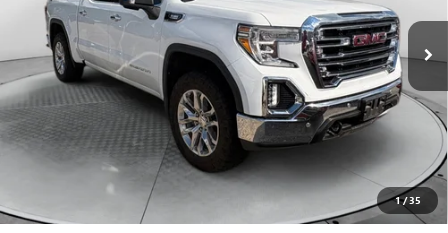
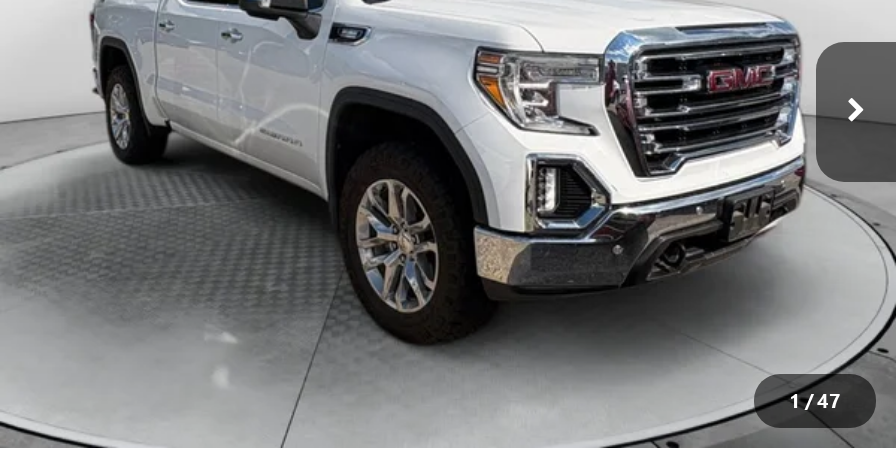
[394,193,420,207] 1 / 35 -> [789,386,841,414] 1 / 47

